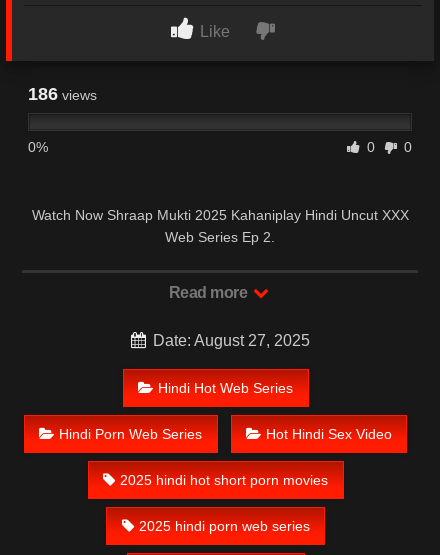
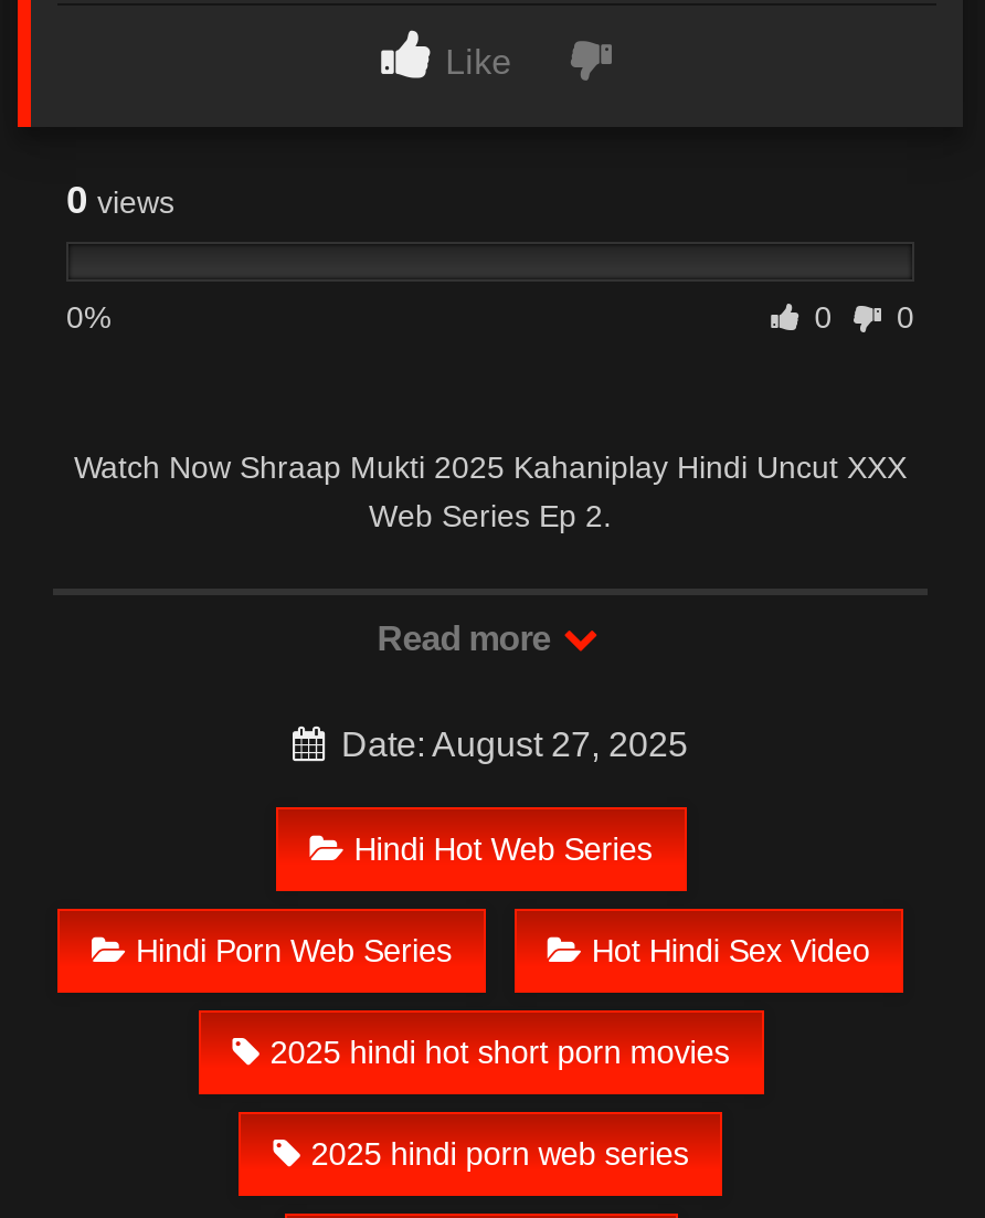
[28,84,97,104] 186 views -> [66,179,174,223] 0 views

